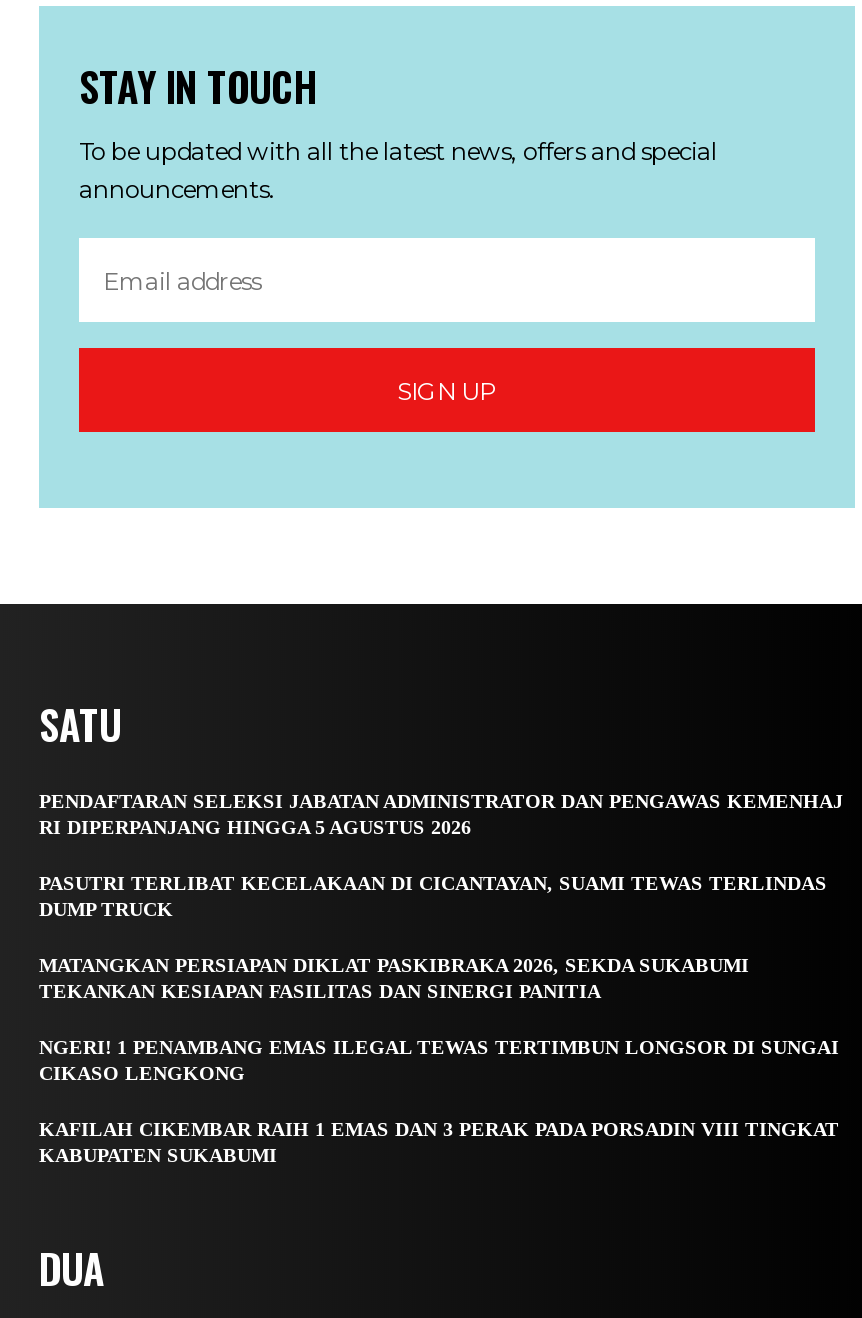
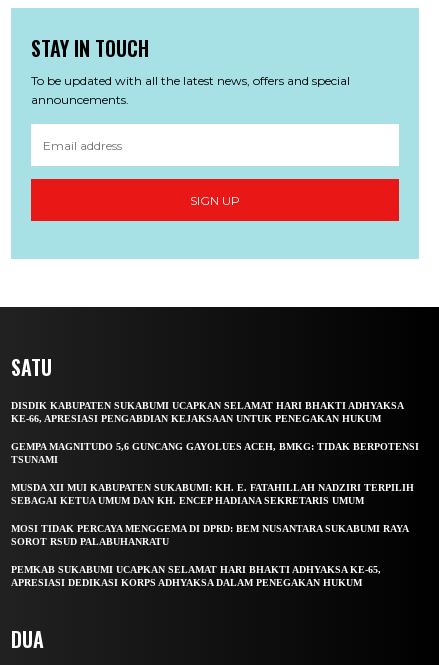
[39,791,843,839] PENDAFTARAN SELEKSI JABATAN ADMINISTRATOR DAN PENGAWAS KEMENHAJ | RI DIPERPANJANG HINGGA 5 AGUSTUS 2026 -> [11,400,404,424] DISDIK KABUPATEN SUKABUMI UCAPKAN SELAMAT HARI BHAKTI ADHYAKSA | KE-66, APRESIASI PENGABDIAN KEJAKSAAN UNTUK PENEGAKAN HUKUM
[39,873,827,921] PASUTRI TERLIBAT KECELAKAAN DI CICANTAYAN, SUAMI TEWAS TERLINDAS | DUMP TRUCK -> [11,441,419,465] GEMPA MAGNITUDO 5,6 GUNCANG GAYOLUES ACEH, BMKG: TIDAK BERPOTENSI | TSUNAMI
[39,955,749,1003] MATANGKAN PERSIAPAN DIKLAT PASKIBRAKA 2026, SEKDA SUKABUMI | TEKANKAN KESIAPAN FASILITAS DAN SINERGI PANITIA -> [11,482,414,506] MUSDA XII MUI KABUPATEN SUKABUMI: KH. E. FATAHILLAH NADZIRI TERPILIH | SEBAGAI KETUA UMUM DAN KH. ENCEP HADIANA SEKRETARIS UMUM
[39,1037,839,1085] NGERI! 1 PENAMBANG EMAS ILEGAL TEWAS TERTIMBUN LONGSOR DI SUNGAI | CIKASO LENGKONG -> [11,523,409,547] MOSI TIDAK PERCAYA MENGGEMA DI DPRD: BEM NUSANTARA SUKABUMI RAYA | SOROT RSUD PALABUHANRATU
[39,1119,839,1167] KAFILAH CIKEMBAR RAIH 1 EMAS DAN 3 PERAK PADA PORSADIN VIII TINGKAT | KABUPATEN SUKABUMI -> [11,564,381,588] PEMKAB SUKABUMI UCAPKAN SELAMAT HARI BHAKTI ADHYAKSA KE-65, | APRESIASI DEDIKASI KORPS ADHYAKSA DALAM PENEGAKAN HUKUM

